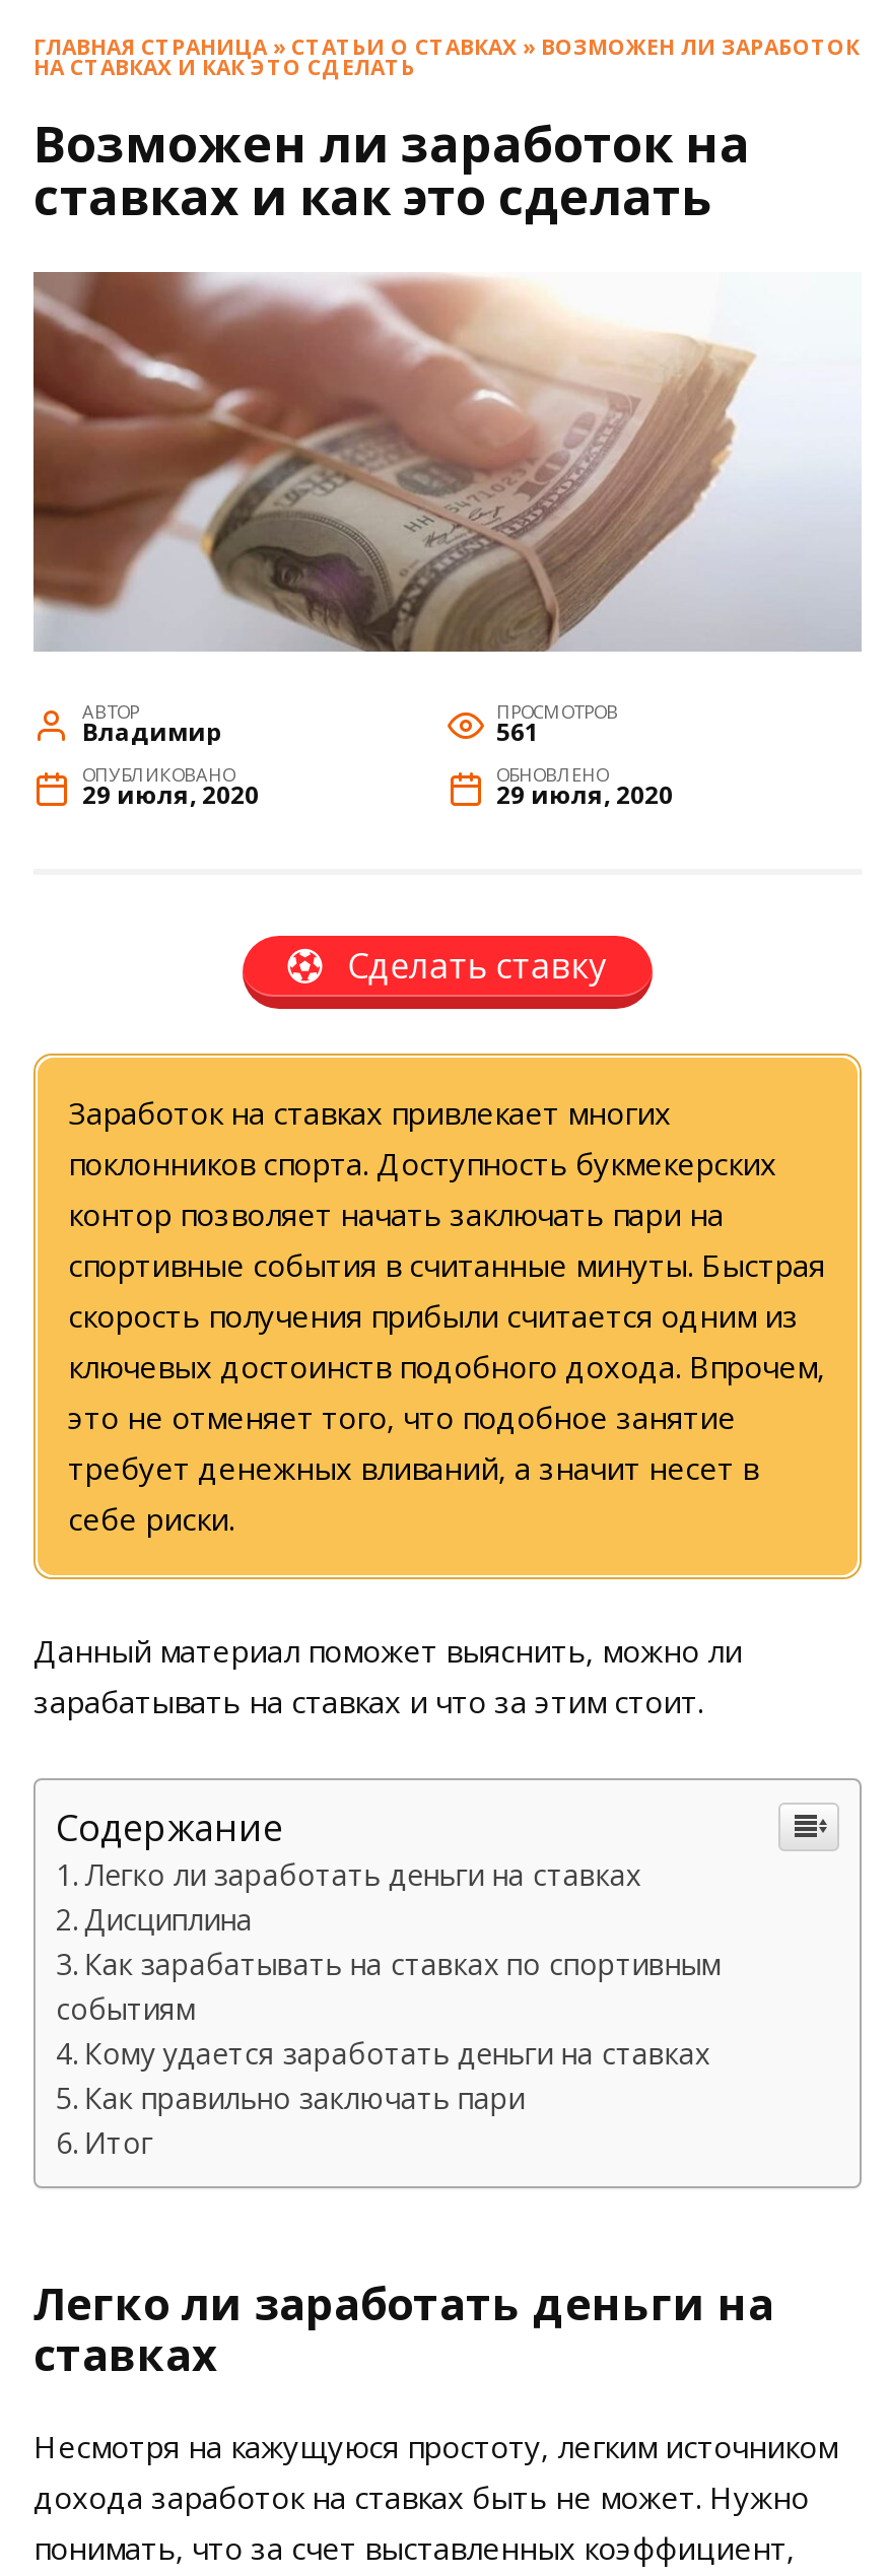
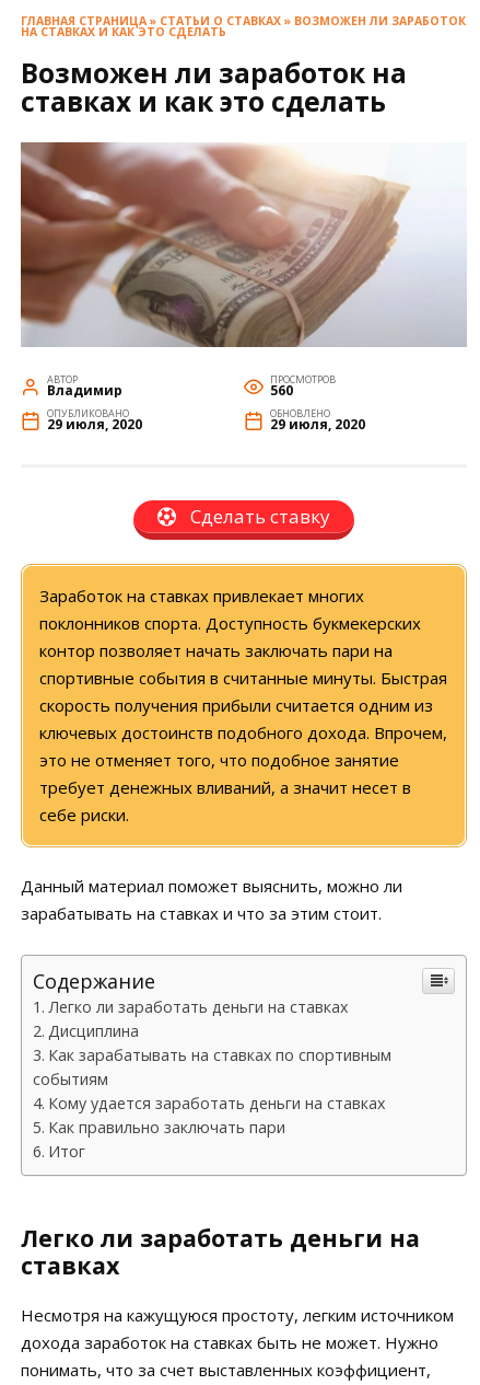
[496,716,539,750] 561 -> [270,382,293,400] 560

